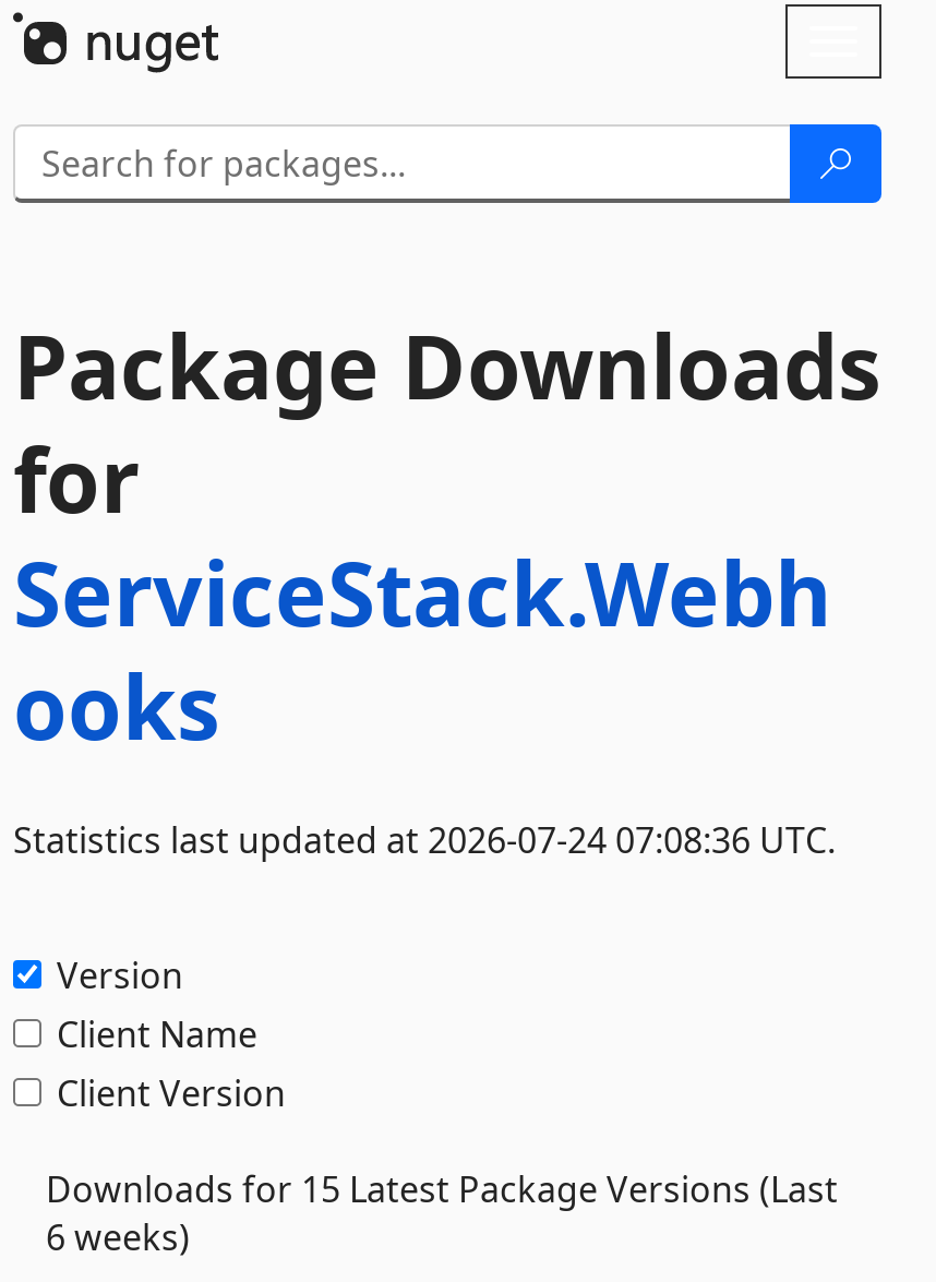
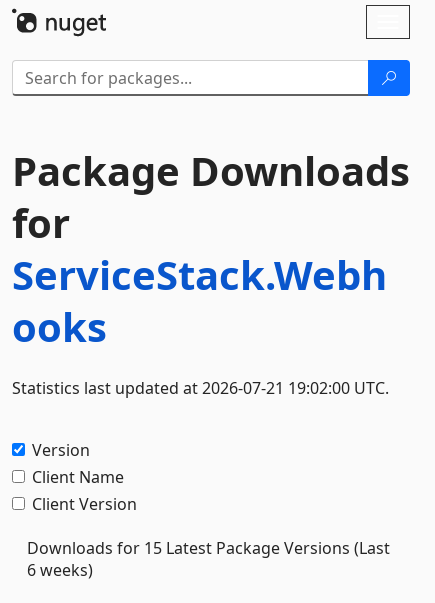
[13,816,836,864] Statistics last updated at 2026-07-24 07:08:36 UTC. -> [12,377,389,399] Statistics last updated at 2026-07-21 19:02:00 UTC.

